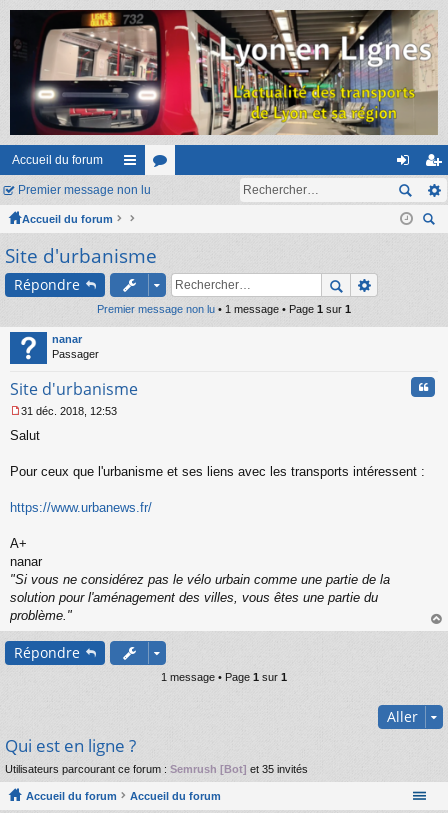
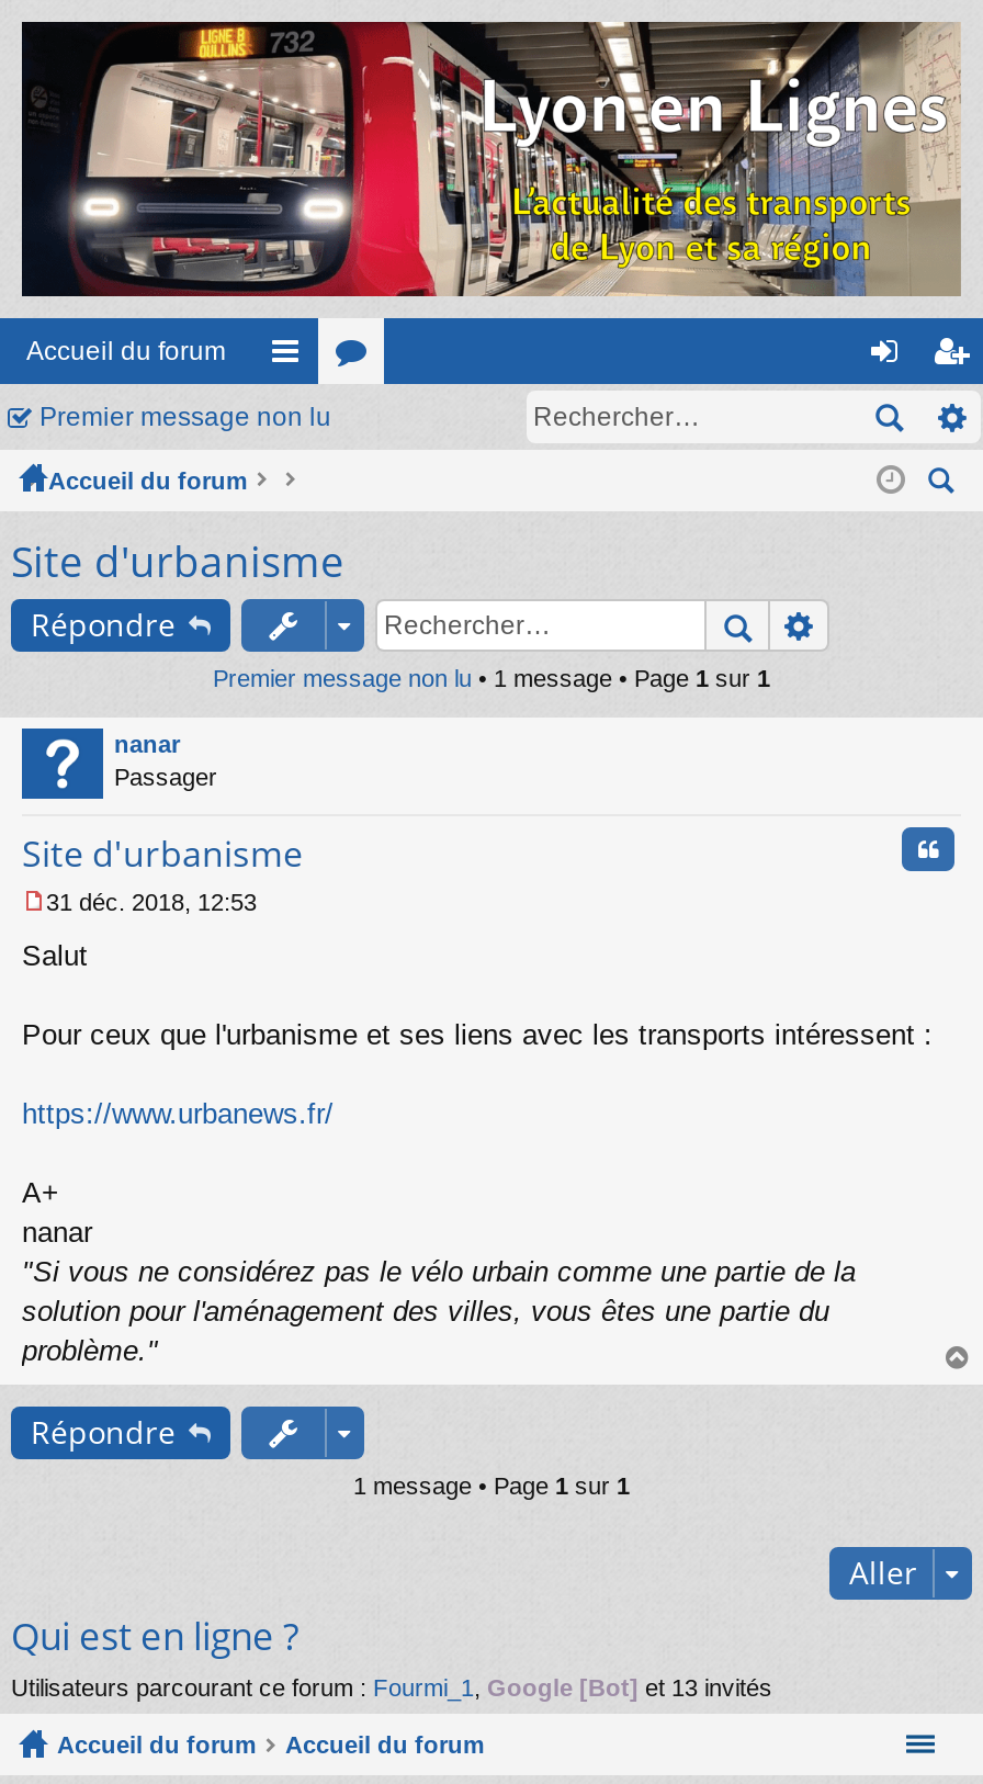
[5,763,308,775] Utilisateurs parcourant ce forum : Semrush [Bot] et 35 invités -> [11,1674,772,1700] Utilisateurs parcourant ce forum : Fourmi_1, Google [Bot] et 13 invités

